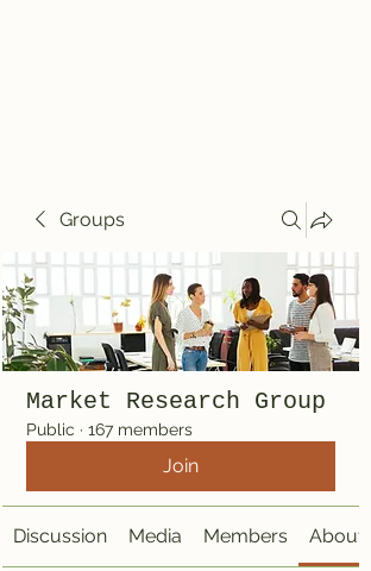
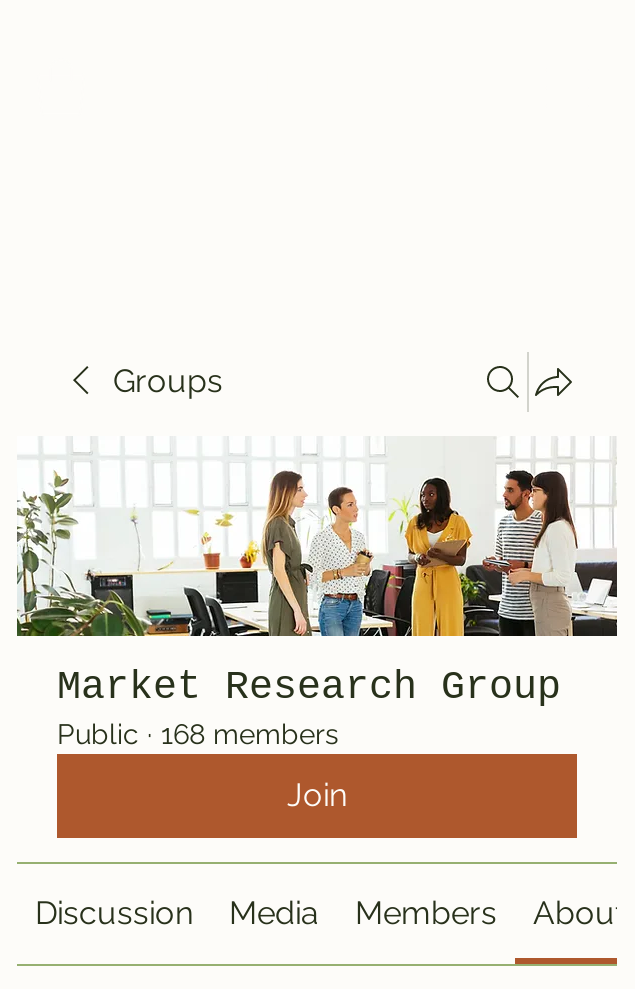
[26,420,193,439] Public · 167 members -> [57,718,339,750] Public · 168 members

